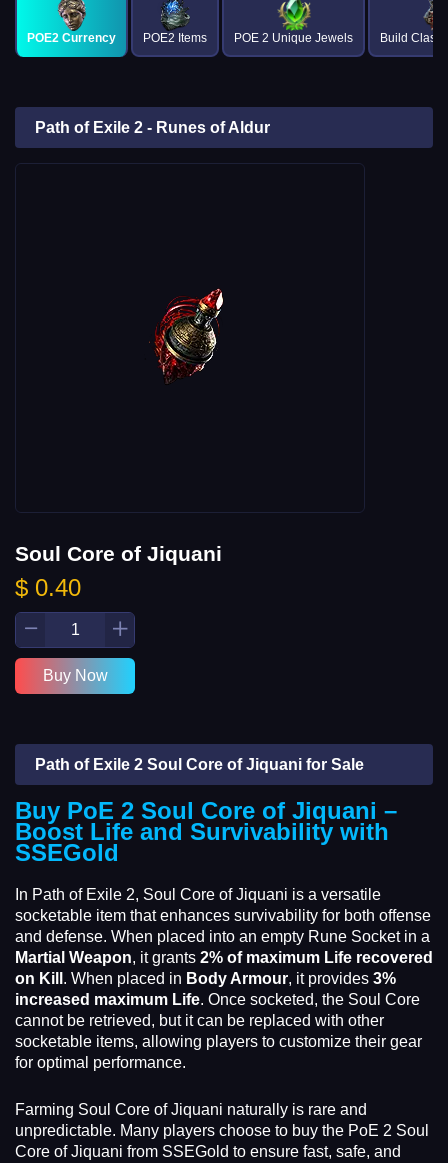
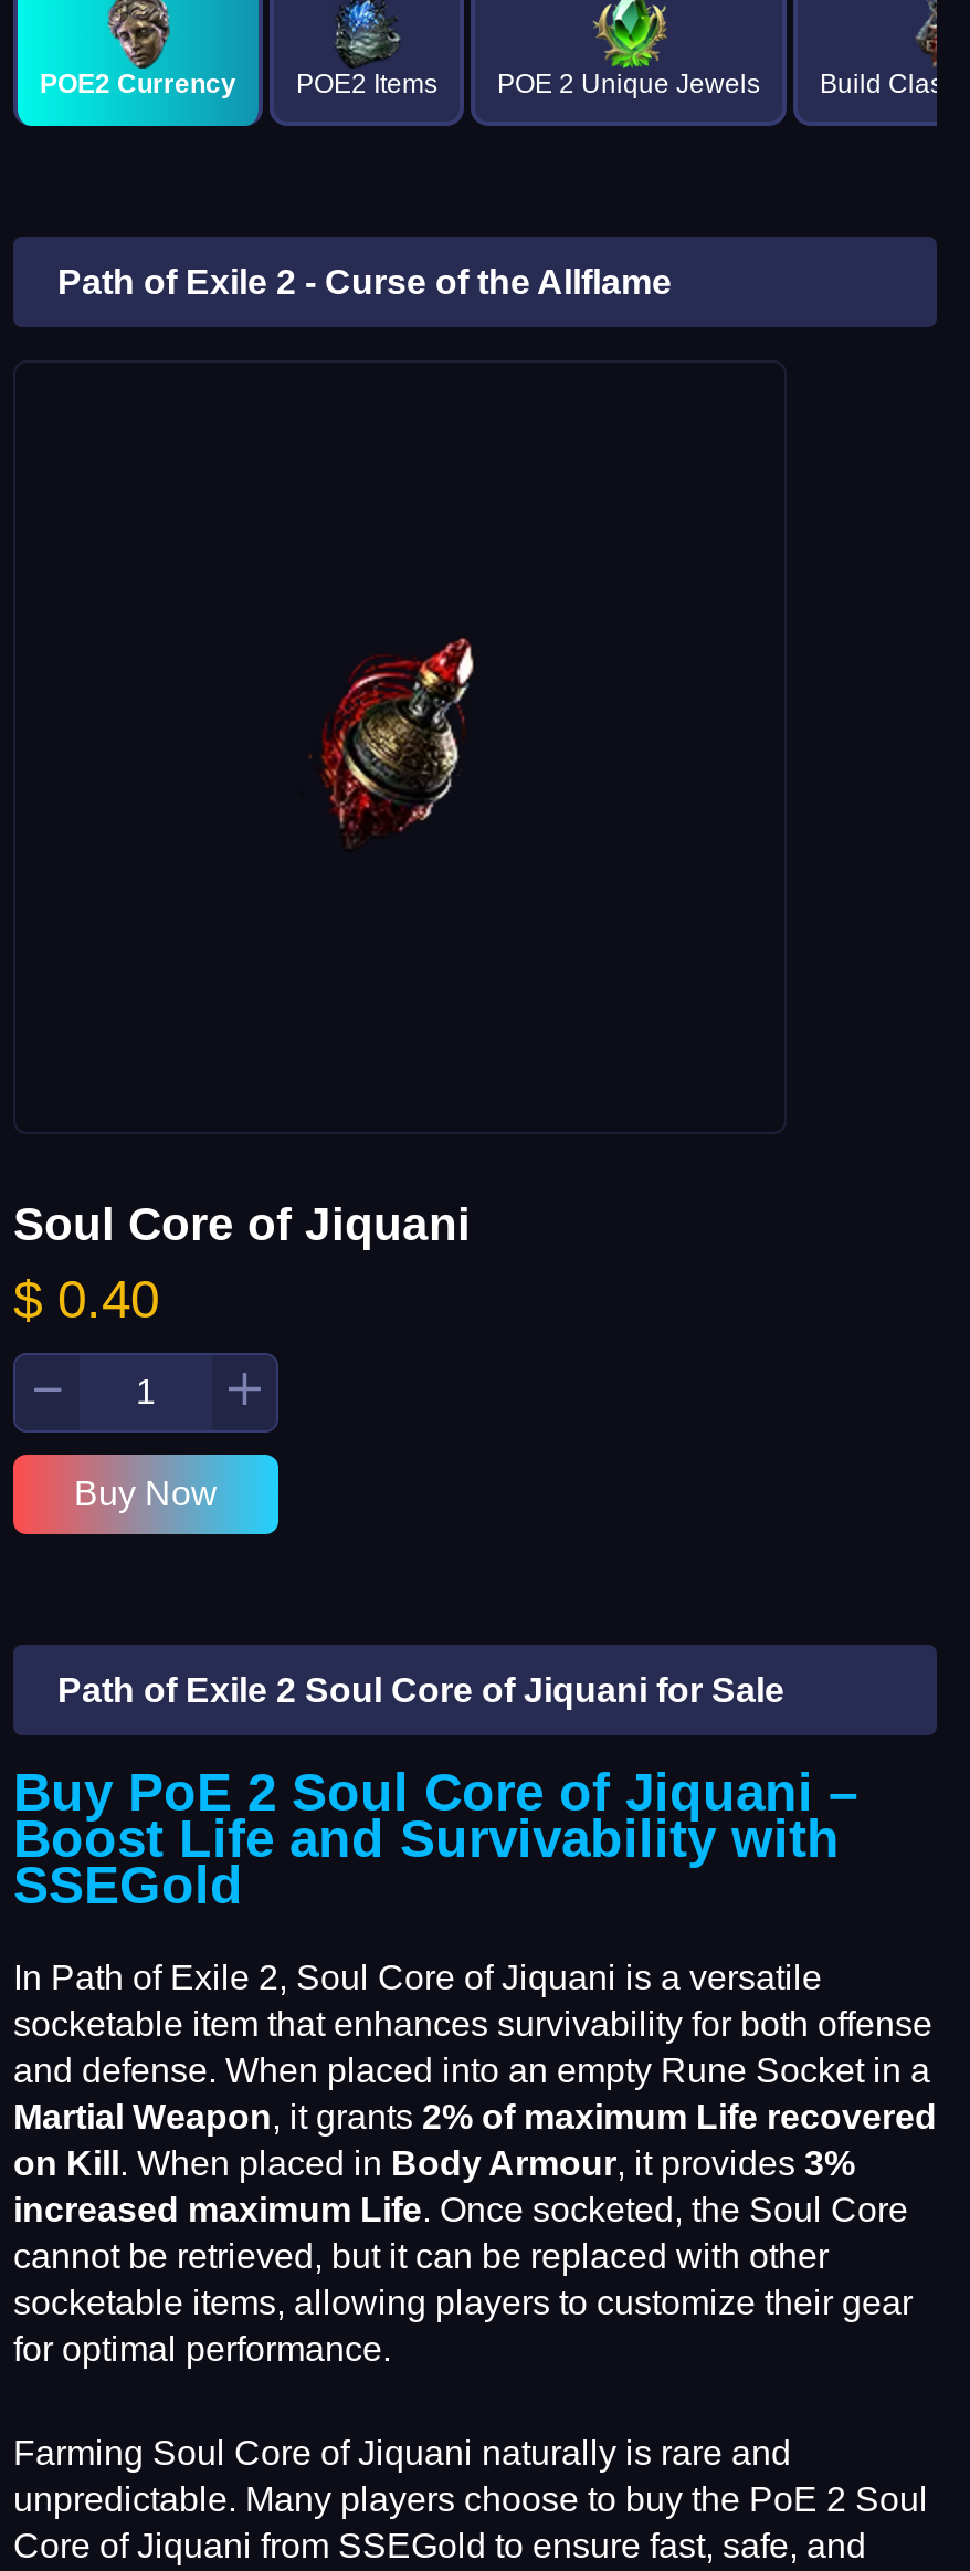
[35,119,270,136] Path of Exile 2 - Runes of Aldur -> [57,263,672,301] Path of Exile 2 - Curse of the Allflame

